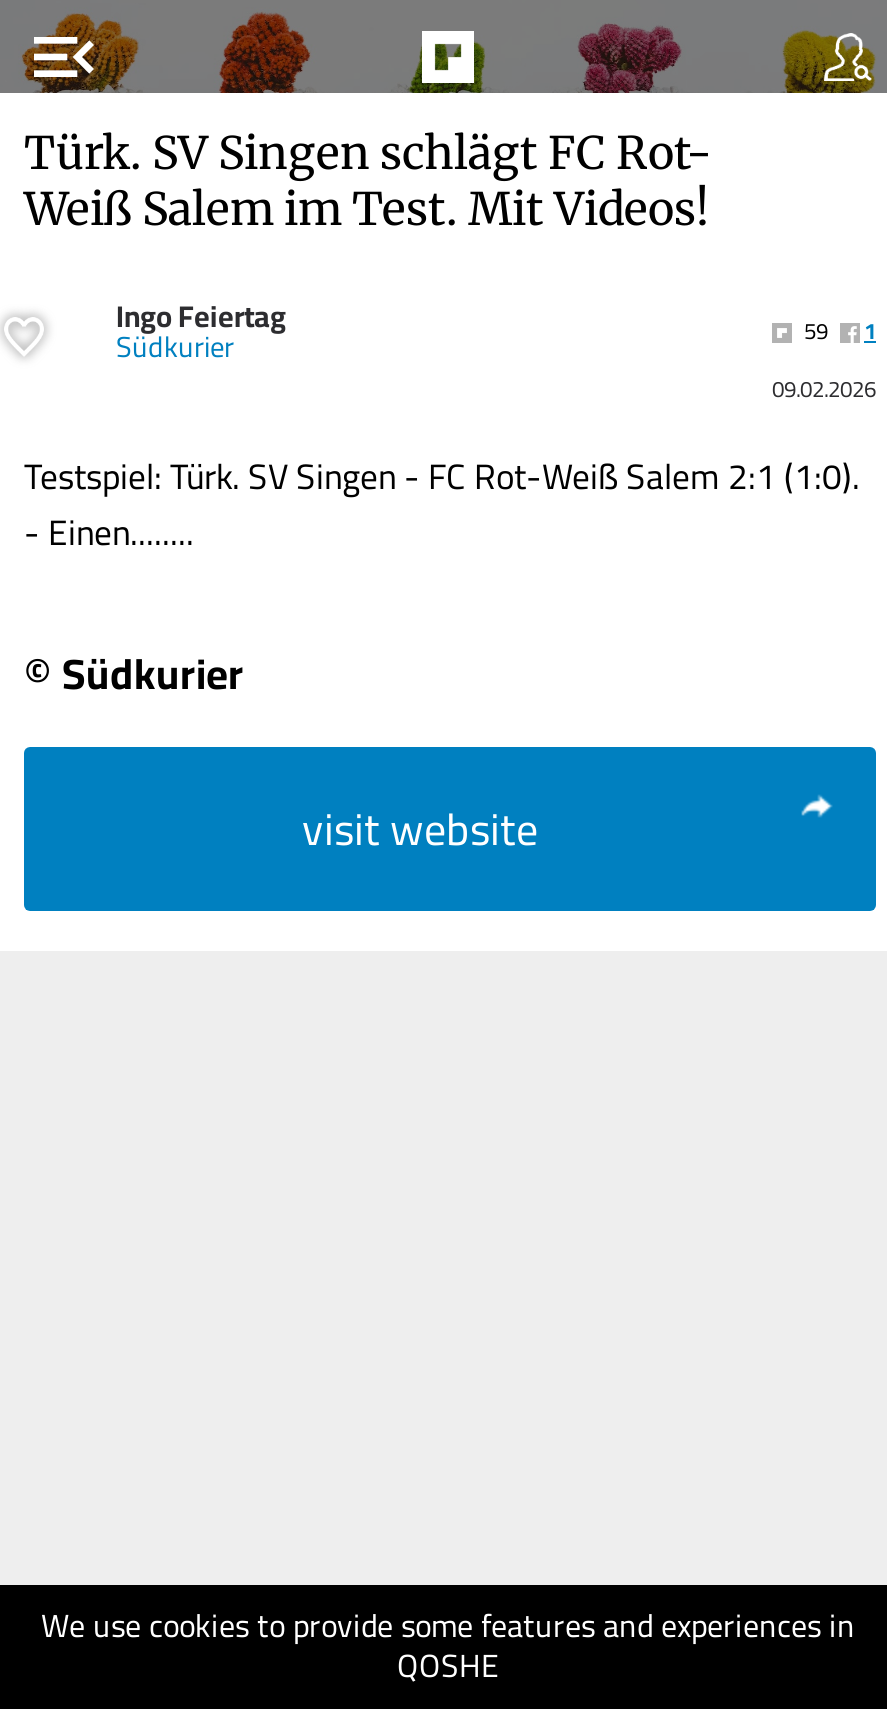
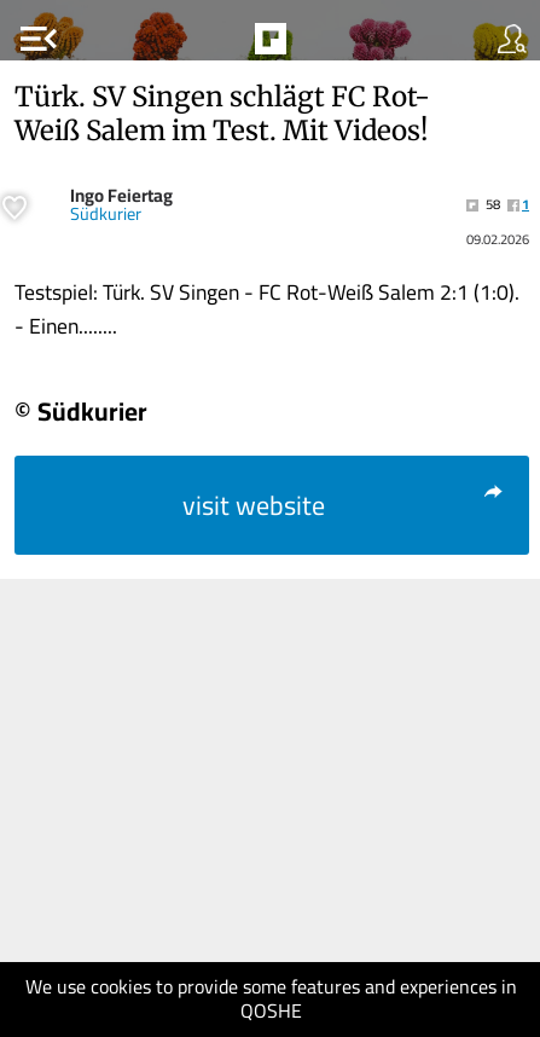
[804,309,876,351] 59 1 -> [486,191,529,216] 58 1

